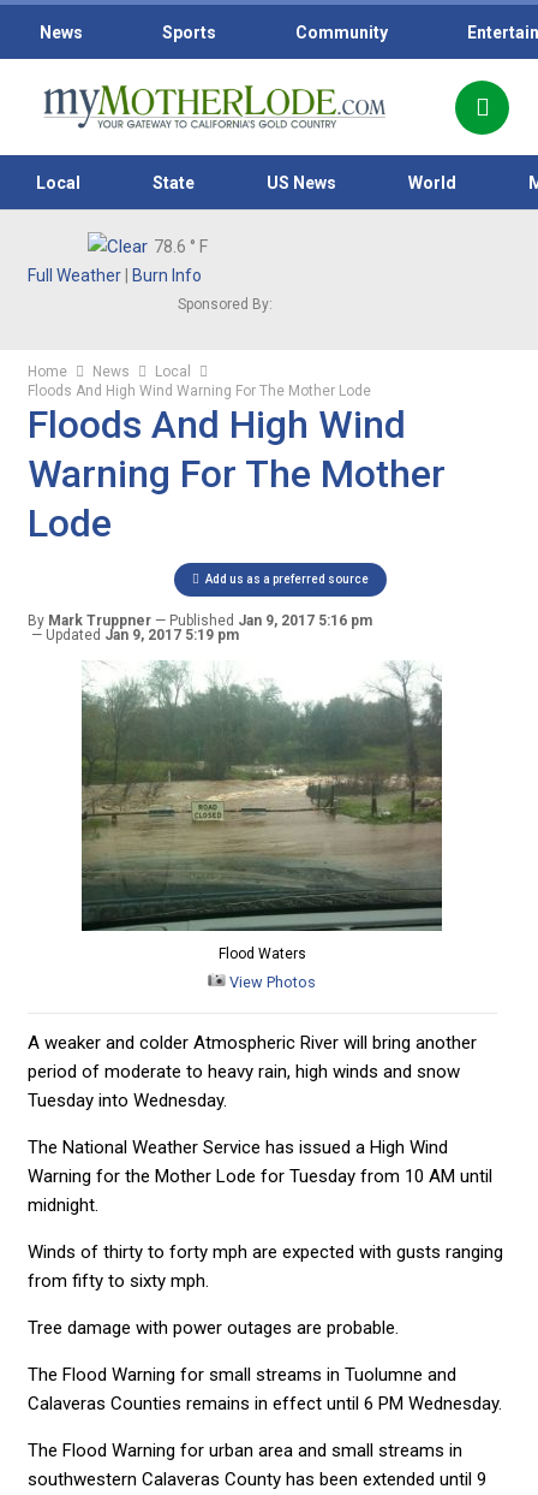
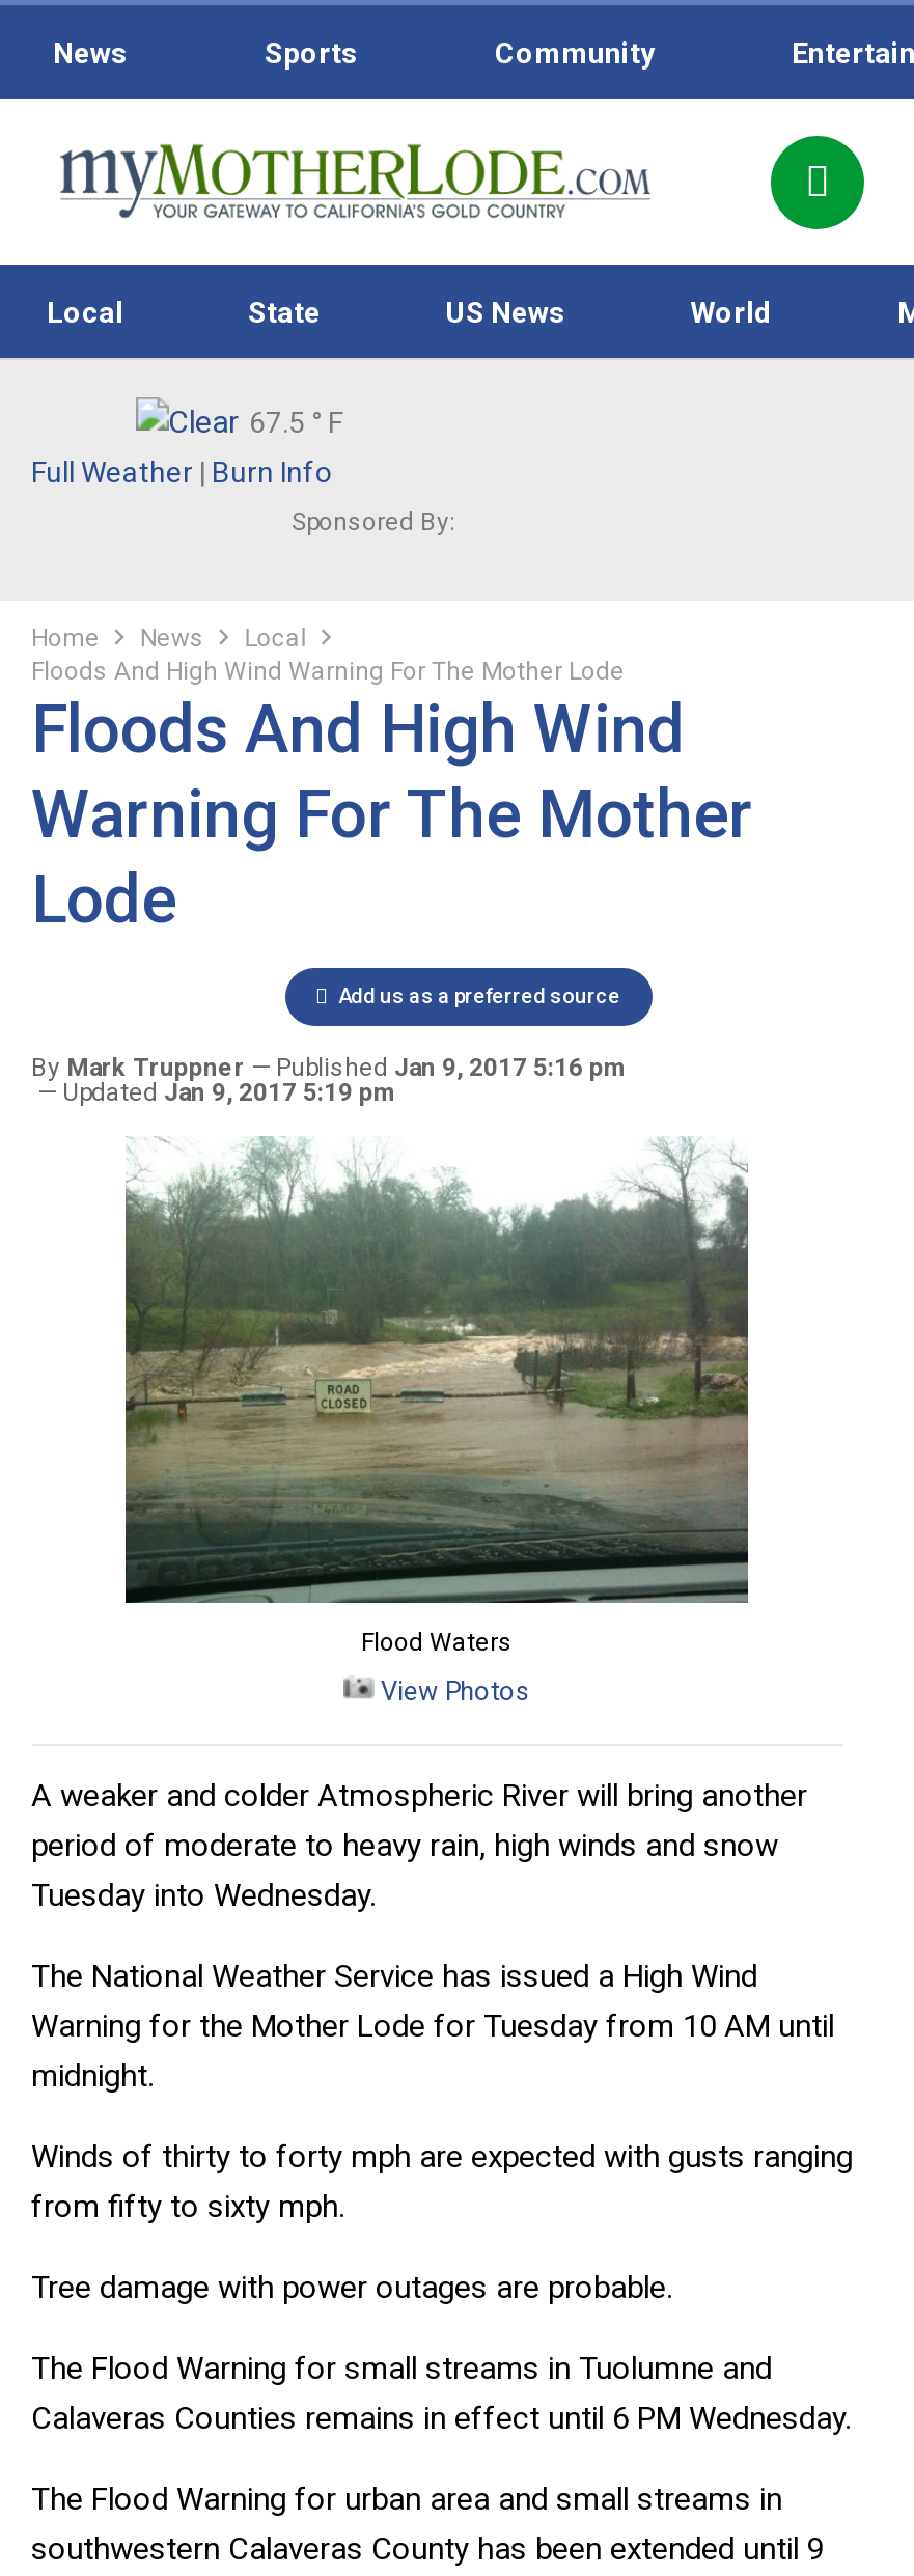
[153,237,207,256] 78.6 ° F -> [249,406,342,439] 67.5 ° F

